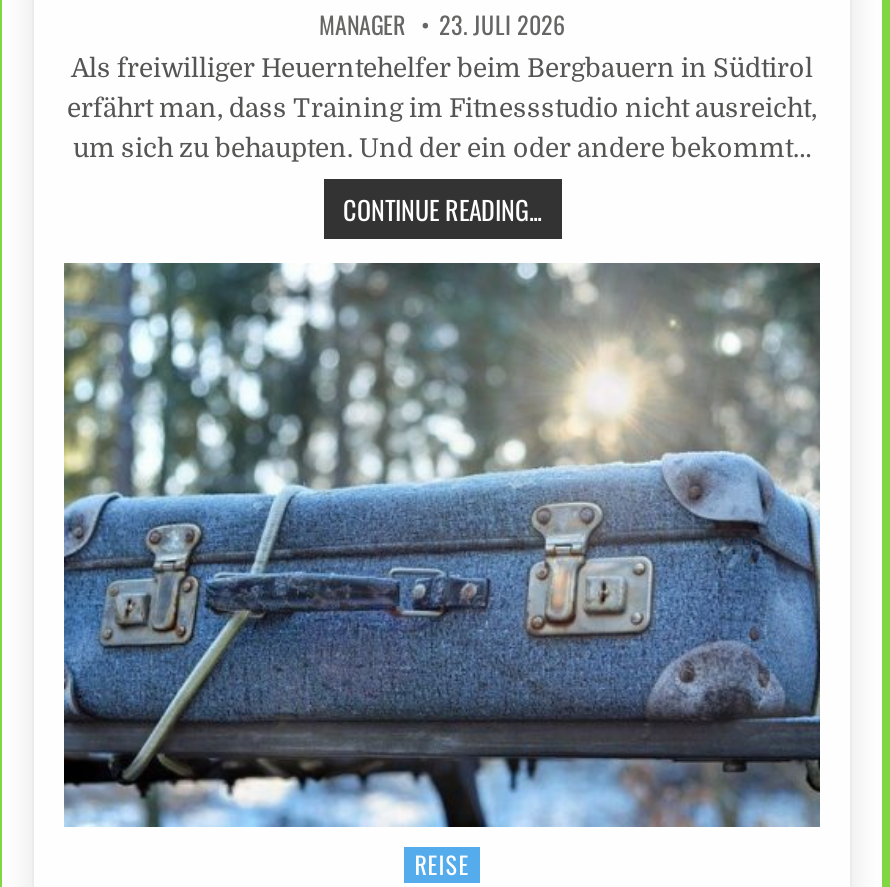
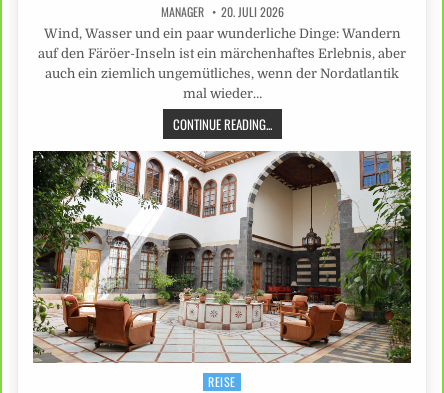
[67,6,817,162] 23. JULI 2026 | Als freiwilliger Heuerntehelfer beim Bergbauern in Südtirol | erfährt man, dass Training im Fitnessstudio nicht ausreicht, | um sich zu behaupten. Und der ein oder andere bekommt… -> [38,3,406,101] 20. JULI 2026 | Wind, Wasser und ein paar wunderliche Dinge: Wandern | auf den Färöer-Inseln ist ein märchenhaftes Erlebnis, aber | auch ein ziemlich ungemütliches, wenn der Nordatlantik | mal wieder…
moved [343,188,541,228] -> [172,114,271,134]: CONTINUE READING...
[62,280,822,830] [image] -> [32,150,412,364] [image]

